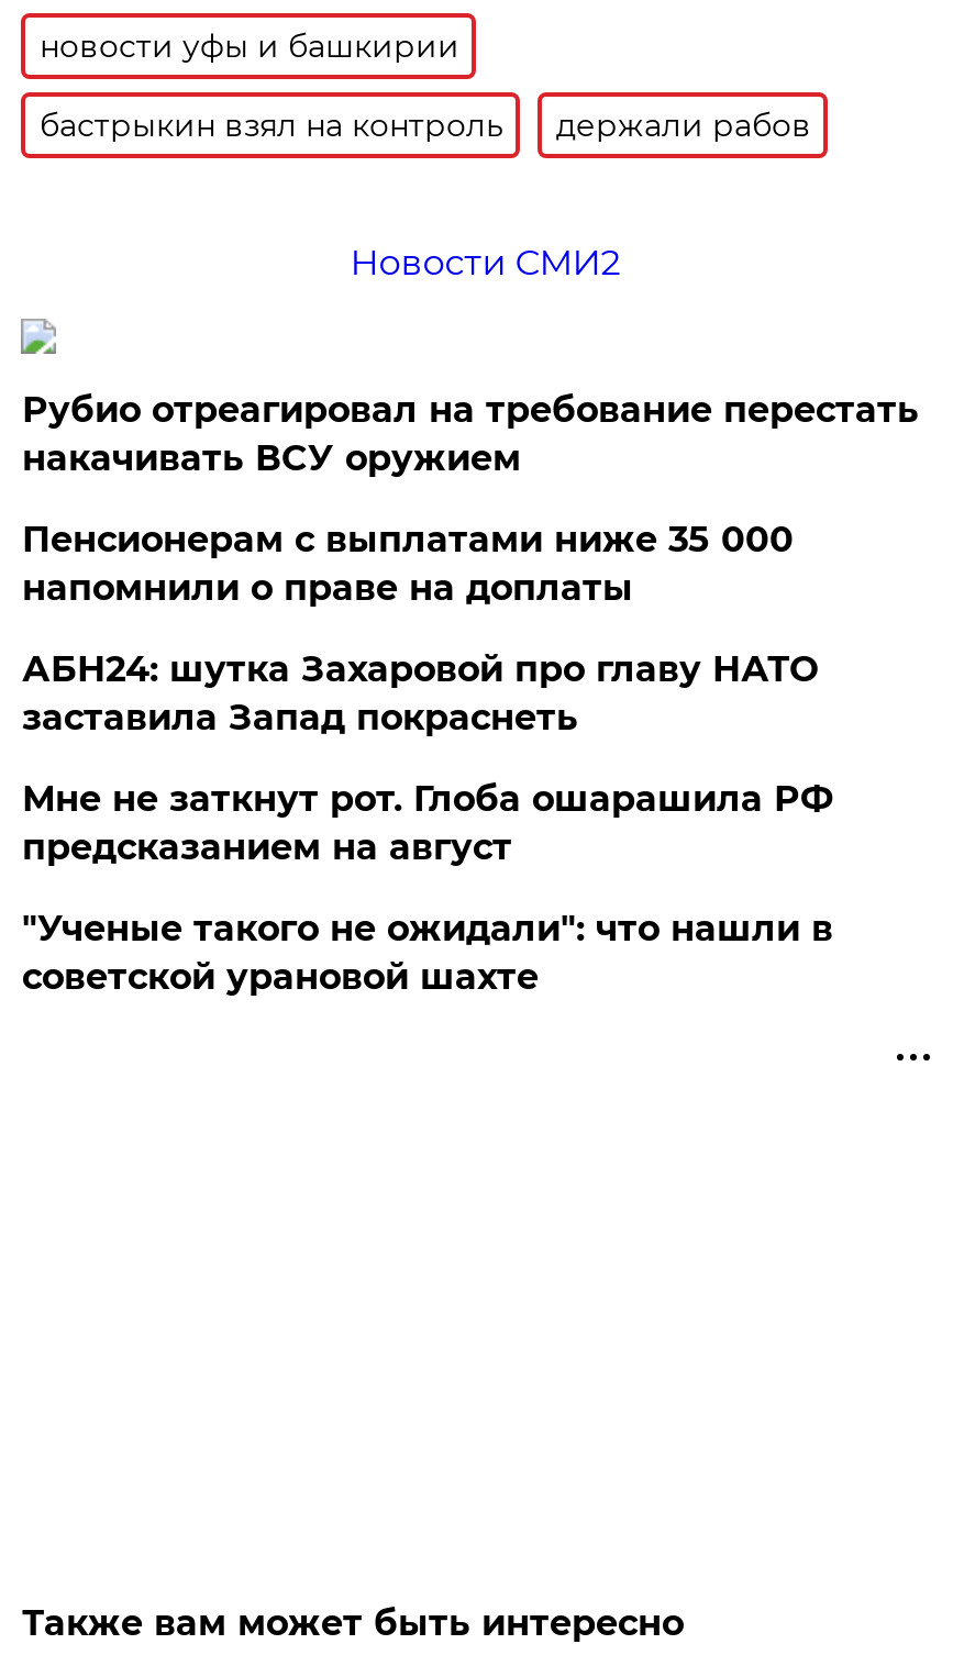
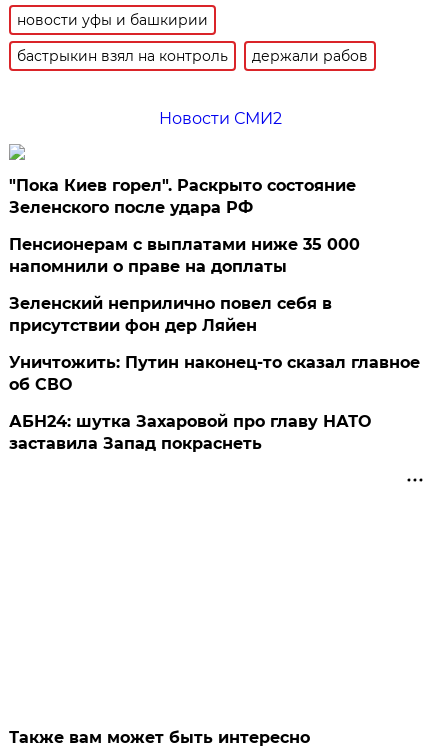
[22,389,919,479] Рубио отреагировал на требование перестать | накачивать ВСУ оружием -> [9,176,356,217] "Пока Киев горел". Раскрыто состояние | Зеленского после удара РФ
none -> [9,294,420,394] Зеленский неприлично повел cебя в | присутствии фон дер Ляйен | Уничтожить: Путин наконец-то сказал главное | об СВО
moved [22,648,818,738] -> [9,412,371,453]: АБН24: шутка Захаровой про главу НАТО | заставила Запад покраснеть
[22,778,833,998] Мне не заткнут рот. Глоба ошарашила РФ | предсказанием на август | "Ученые такого не ожидали": что нашли в | советской урановой шахте -> none

